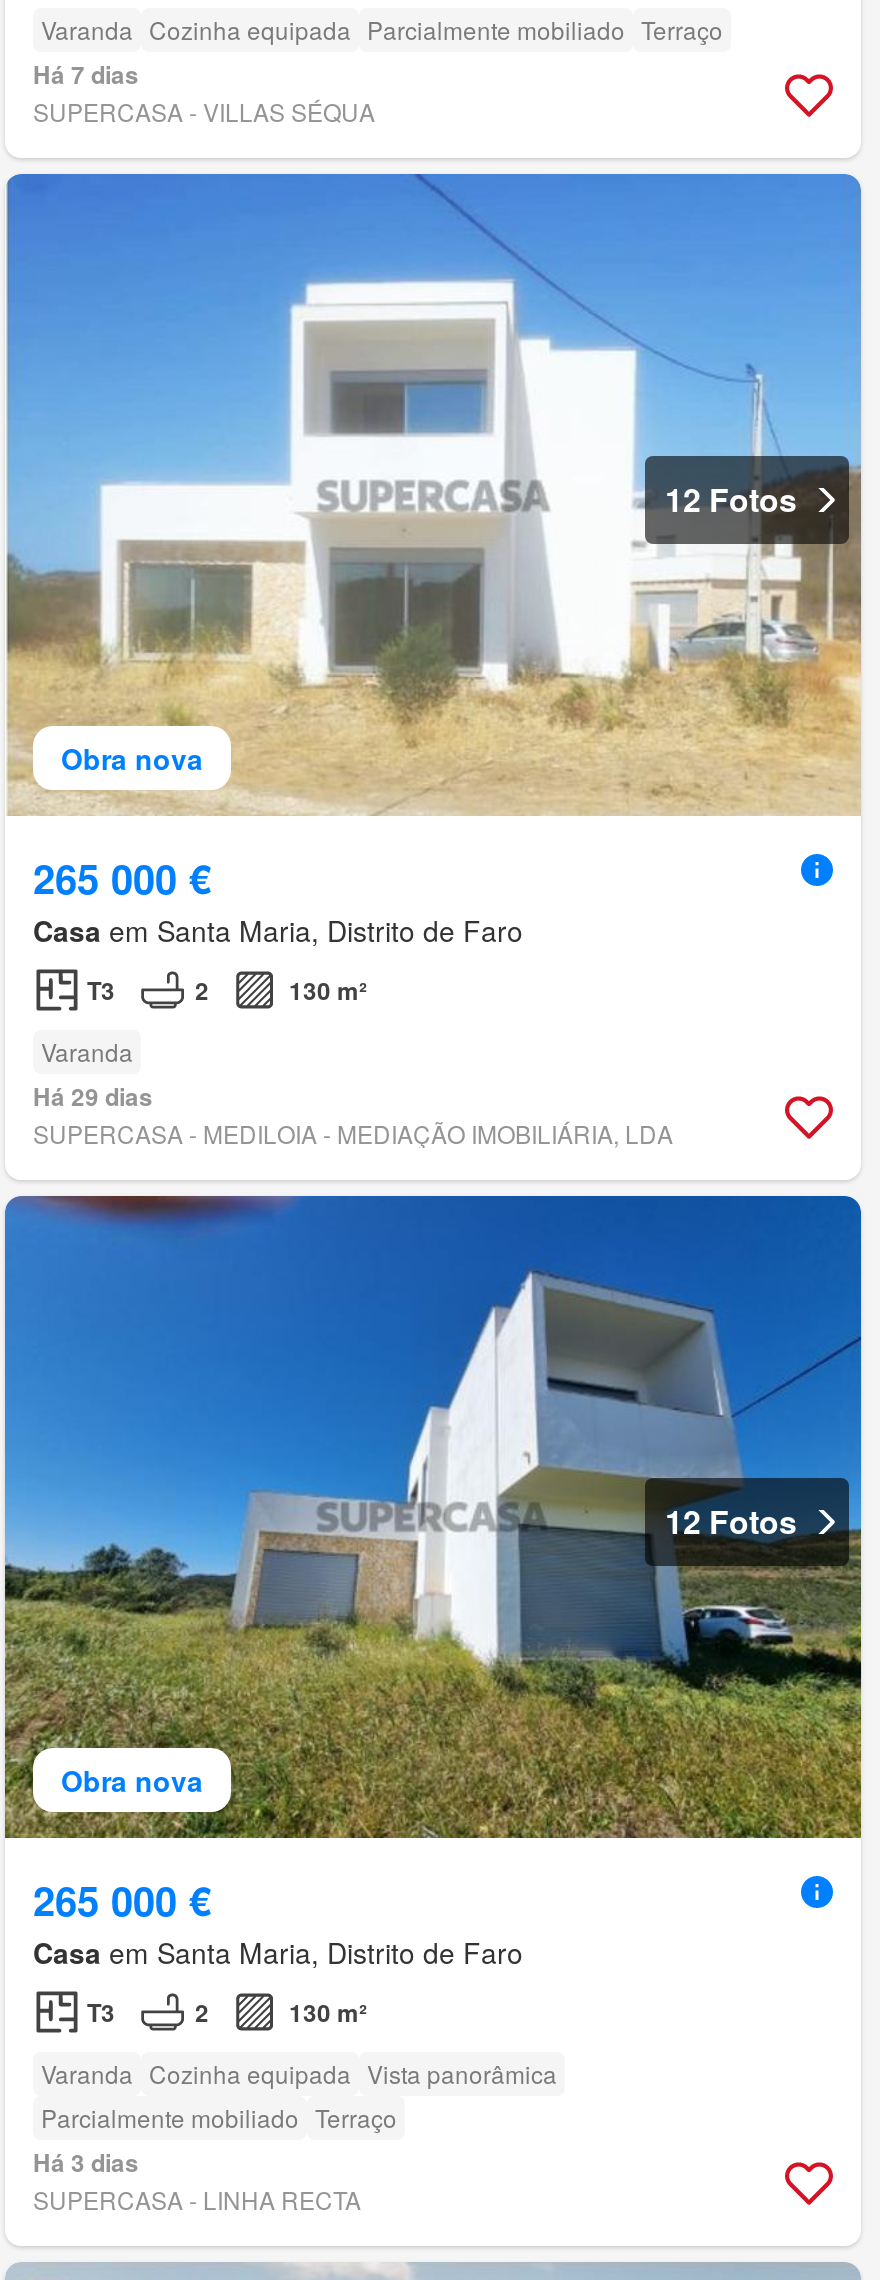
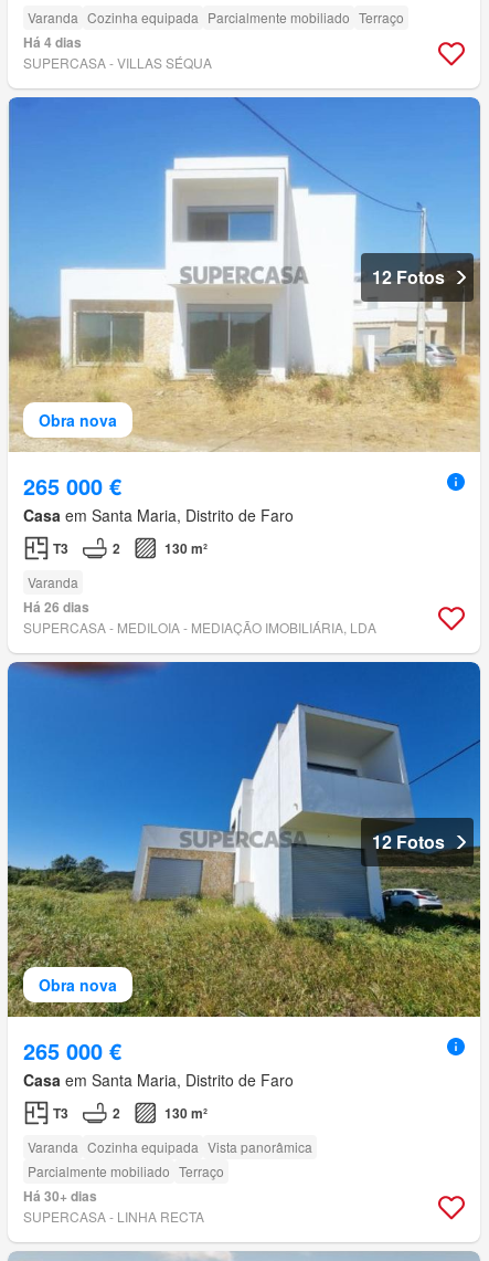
[33,56,139,92] Há 7 dias -> [23,32,82,52] Há 4 dias
[33,1078,153,1114] Há 29 dias -> [23,597,89,617] Há 26 dias
[33,2144,139,2180] Há 3 dias -> [23,1186,97,1206] Há 30+ dias

